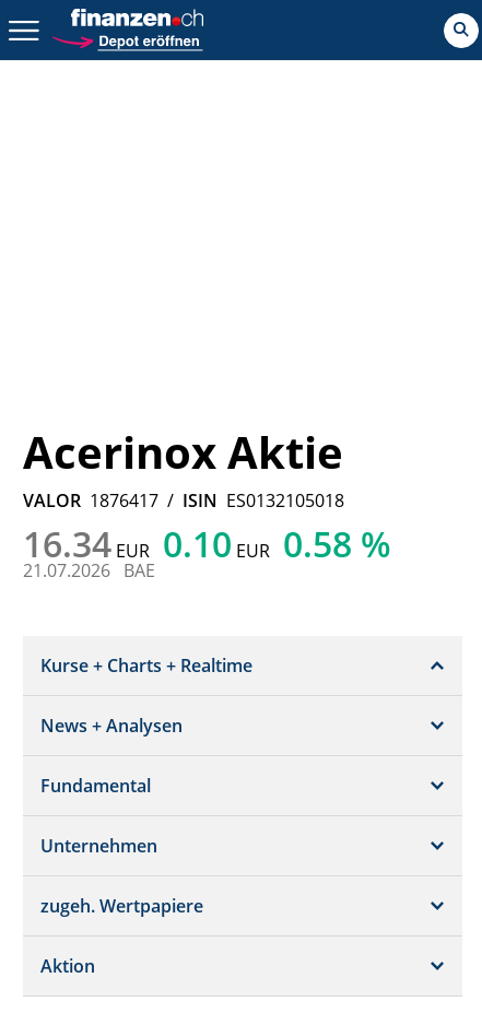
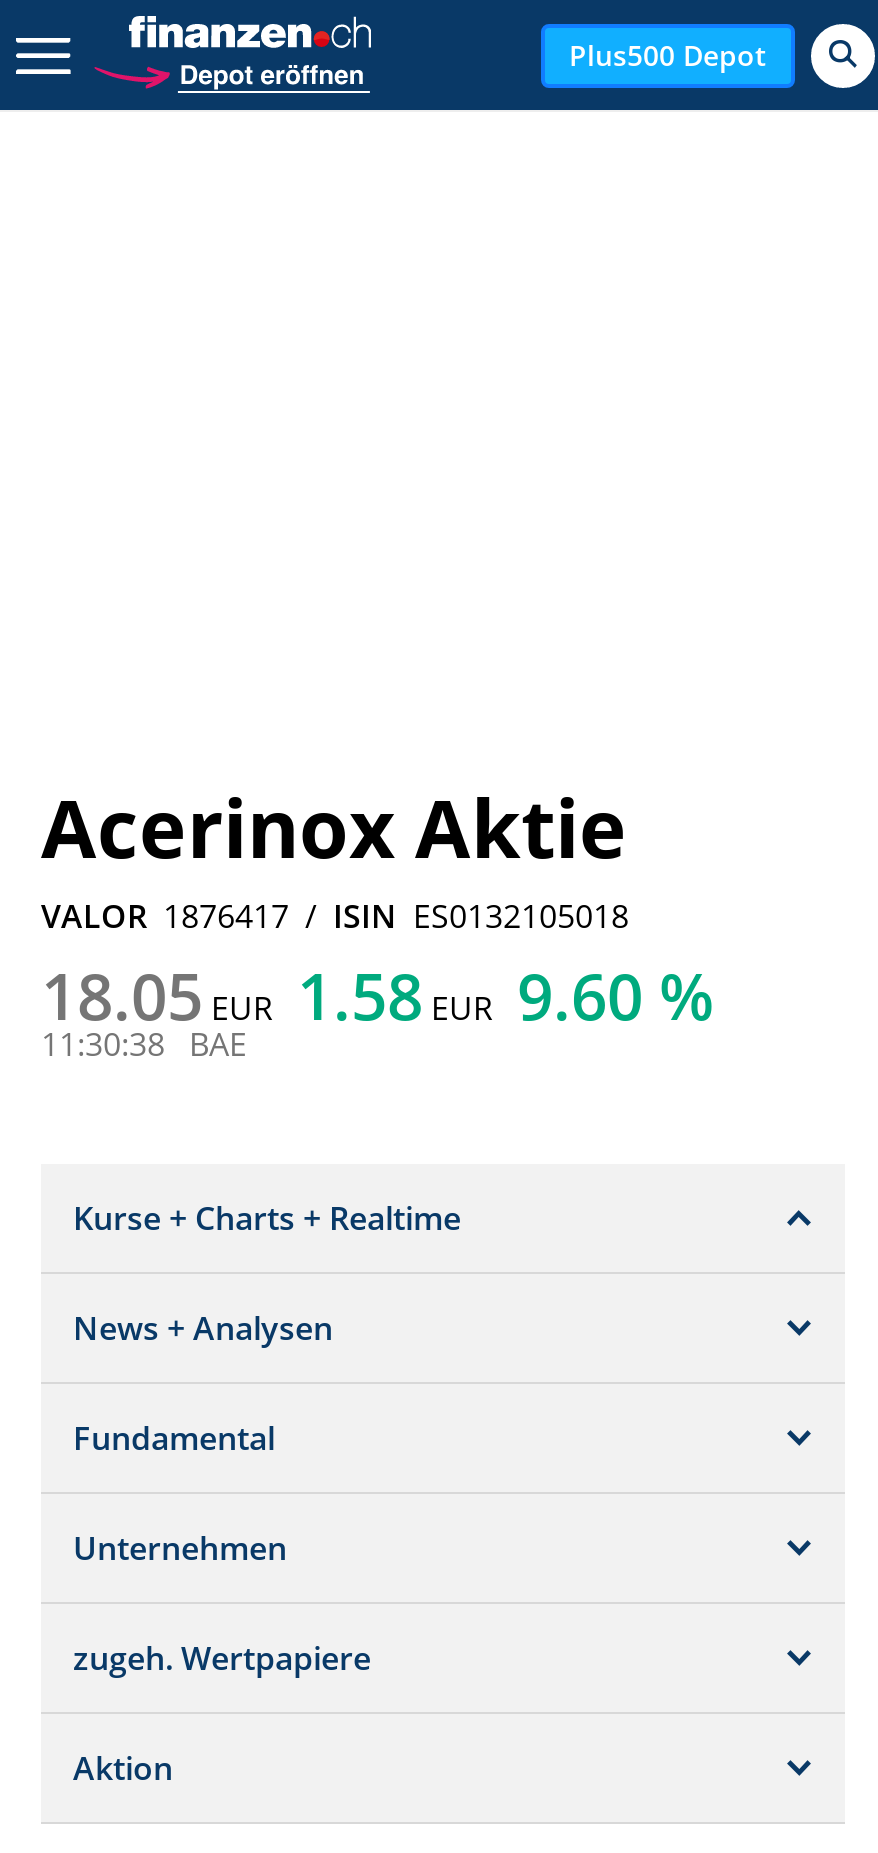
none -> [569,35,767,73] Plus500 Depot
[23,520,391,567] 16.34 EUR 0.10 EUR 0.58 % -> [41,952,715,1038] 18.05 EUR 1.58 EUR 9.60 %
[23,558,155,582] 21.07.2026 BAE -> [41,1022,247,1066] 11:30:38 BAE

